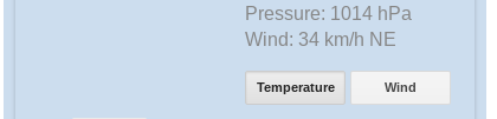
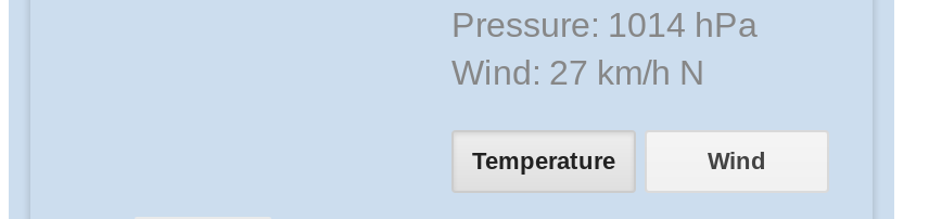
[245,29,396,49] Wind: 34 km/h NE -> [451,54,705,91] Wind: 27 km/h N

